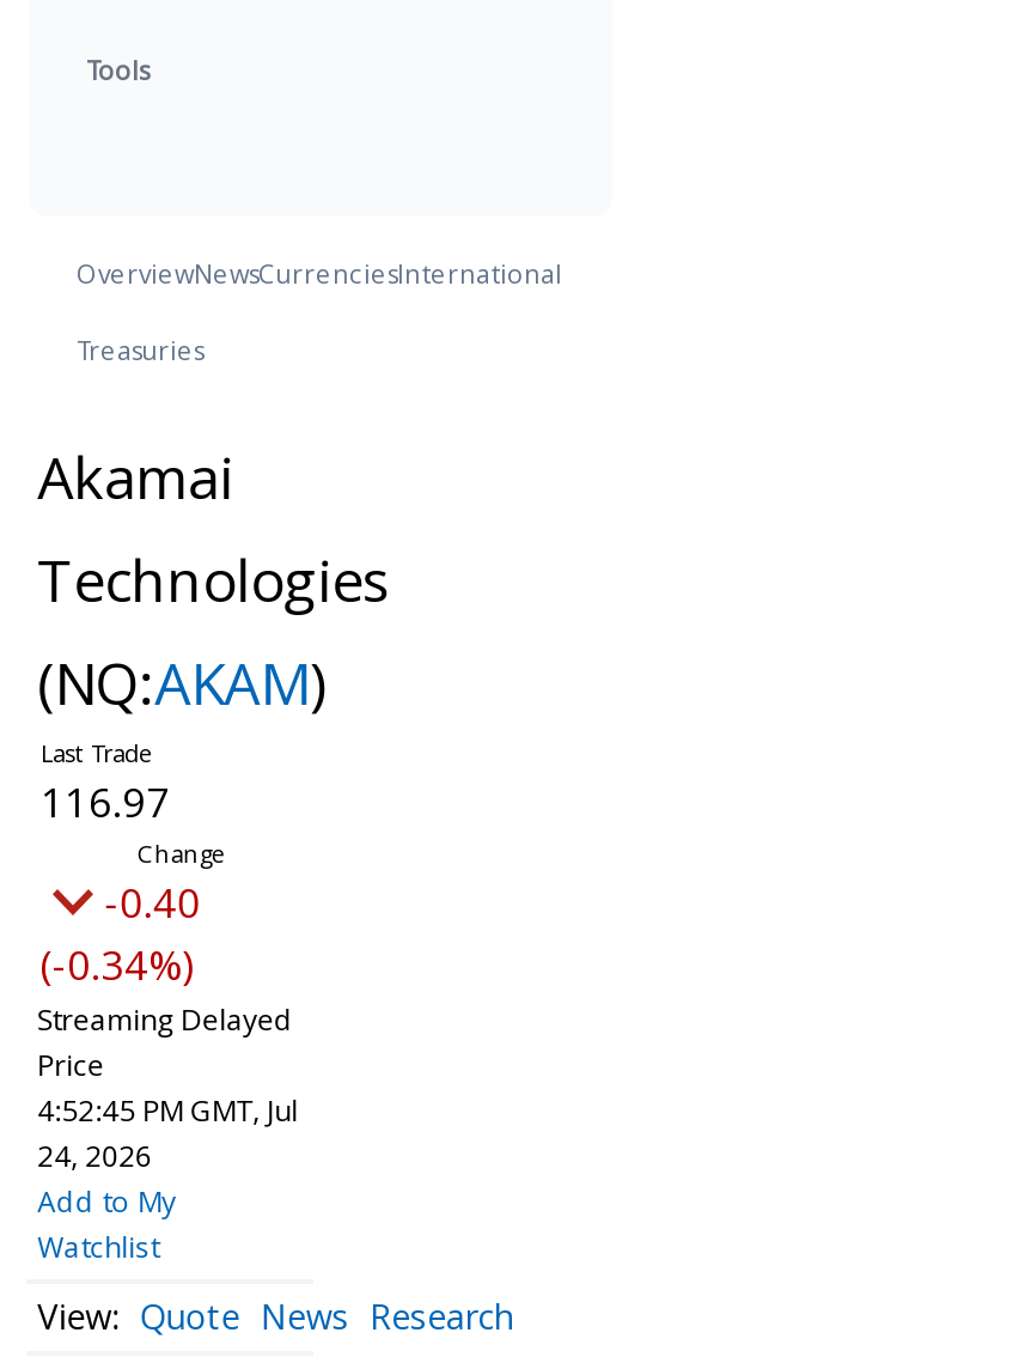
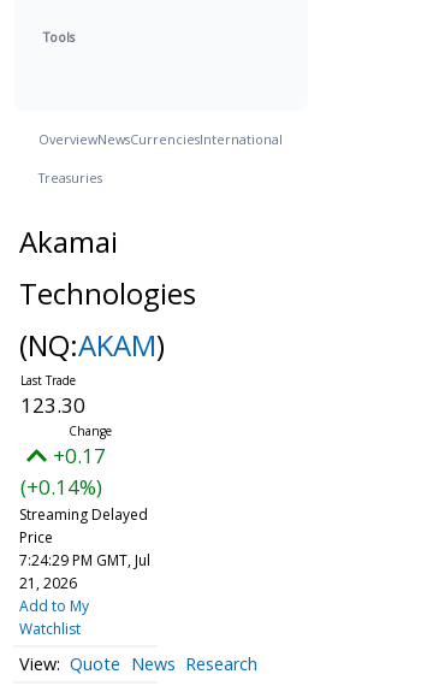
[41,774,170,829] 116.97 -> [20,391,85,419] 123.30
[105,875,201,930] -0.40 -> [53,442,106,469] +0.17
[41,937,194,992] (-0.34%) -> [20,473,102,501] (+0.14%)
[37,1090,298,1131] 4:52:45 PM GMT, Jul -> [19,550,150,570] 7:24:29 PM GMT, Jul
[37,1136,152,1176] 24, 2026 -> [19,573,76,593] 21, 2026

